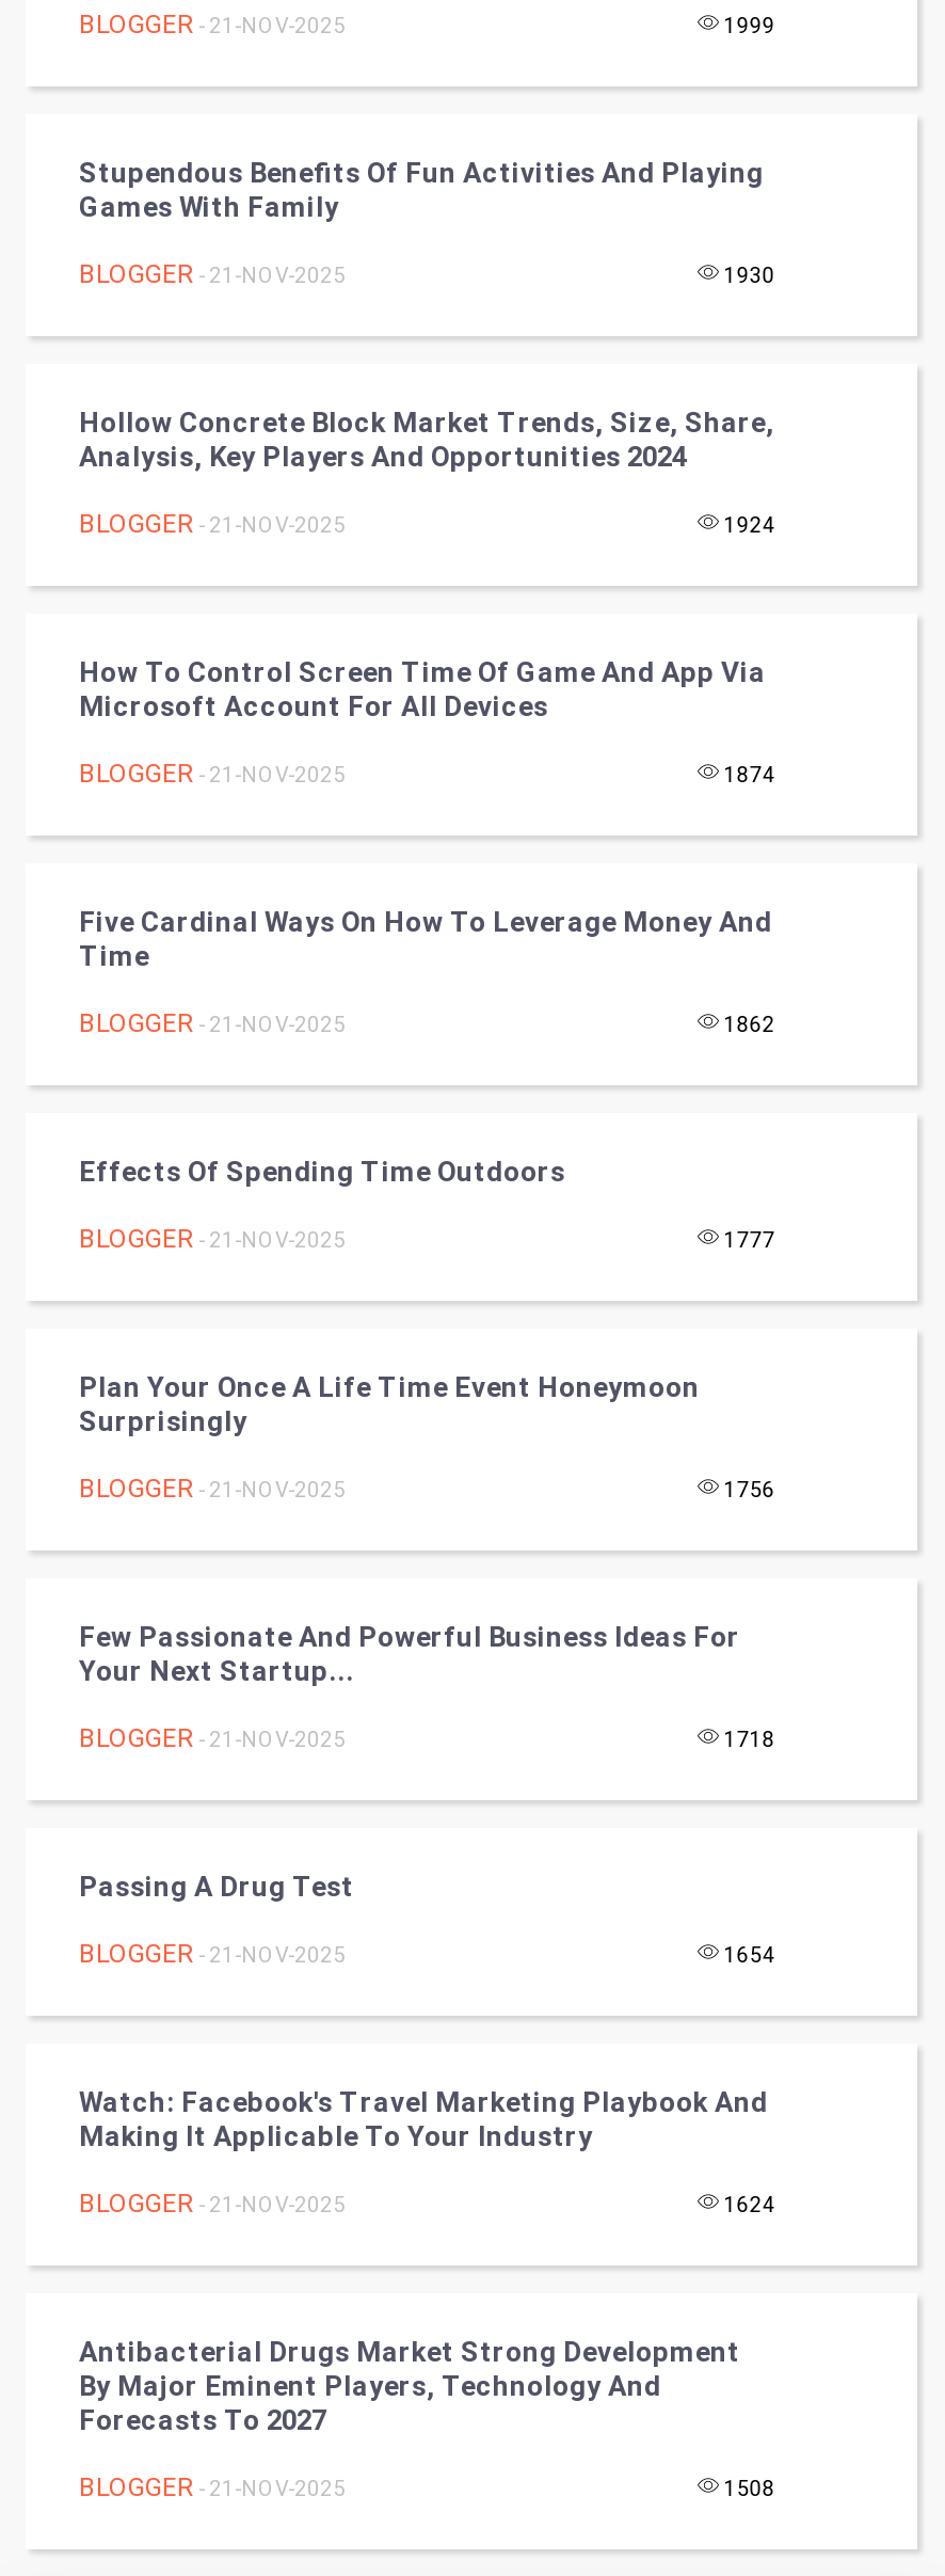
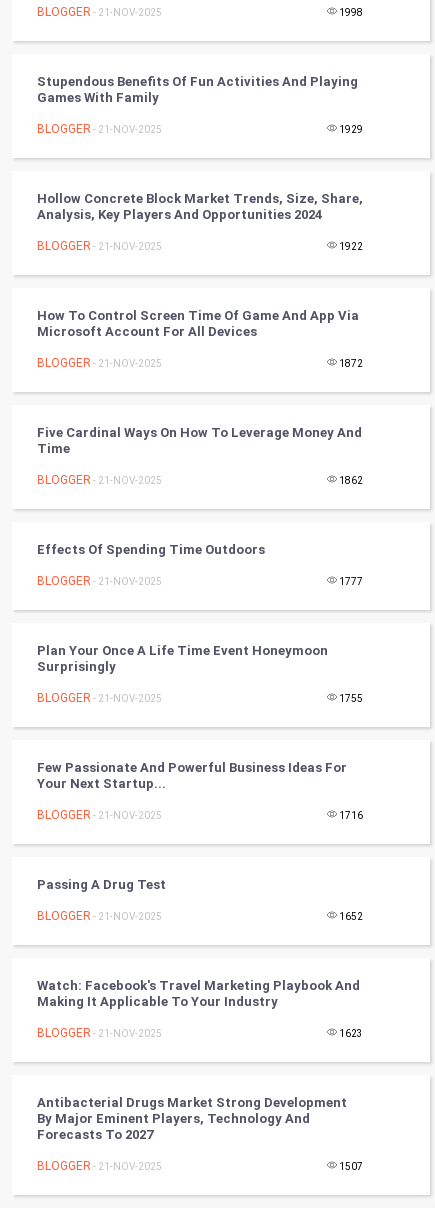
[719,15,775,38] 1999 -> [337,7,363,18] 1998
[719,264,775,288] 1930 -> [337,124,363,135] 1929
[719,514,775,538] 1924 -> [337,241,363,252] 1922
[719,764,775,787] 1874 -> [337,358,363,369] 1872
[719,1479,775,1502] 1756 -> [337,693,363,704] 1755
[719,1729,775,1752] 1718 -> [337,810,363,821] 1716
[719,1944,775,1968] 1654 -> [337,911,363,922] 1652
[719,2194,775,2217] 1624 -> [337,1028,363,1039] 1623
[719,2478,775,2501] 1508 -> [337,1161,363,1172] 1507

